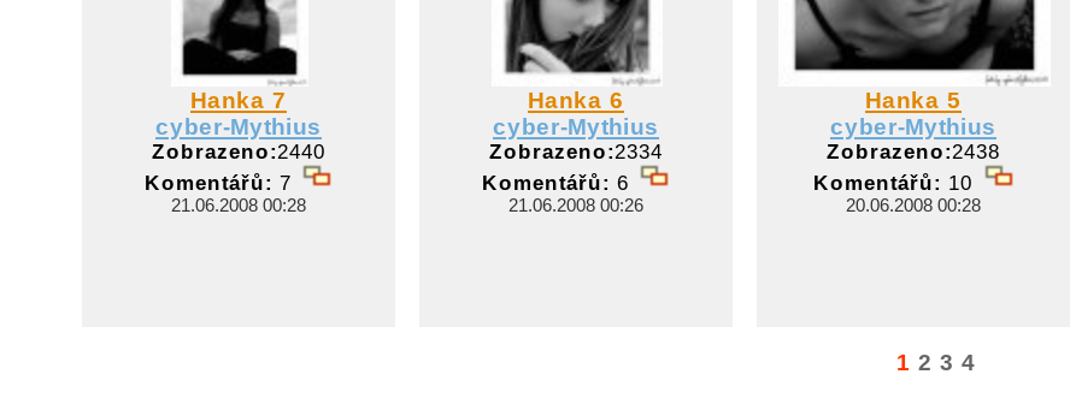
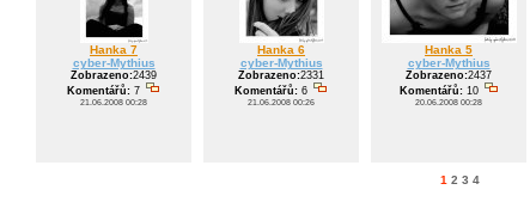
[152,139,325,164] Zobrazeno:2440 -> [71,69,157,81] Zobrazeno:2439
[489,139,663,164] Zobrazeno:2334 -> [238,69,324,81] Zobrazeno:2331
[827,139,1000,164] Zobrazeno:2438 -> [406,69,492,81] Zobrazeno:2437

